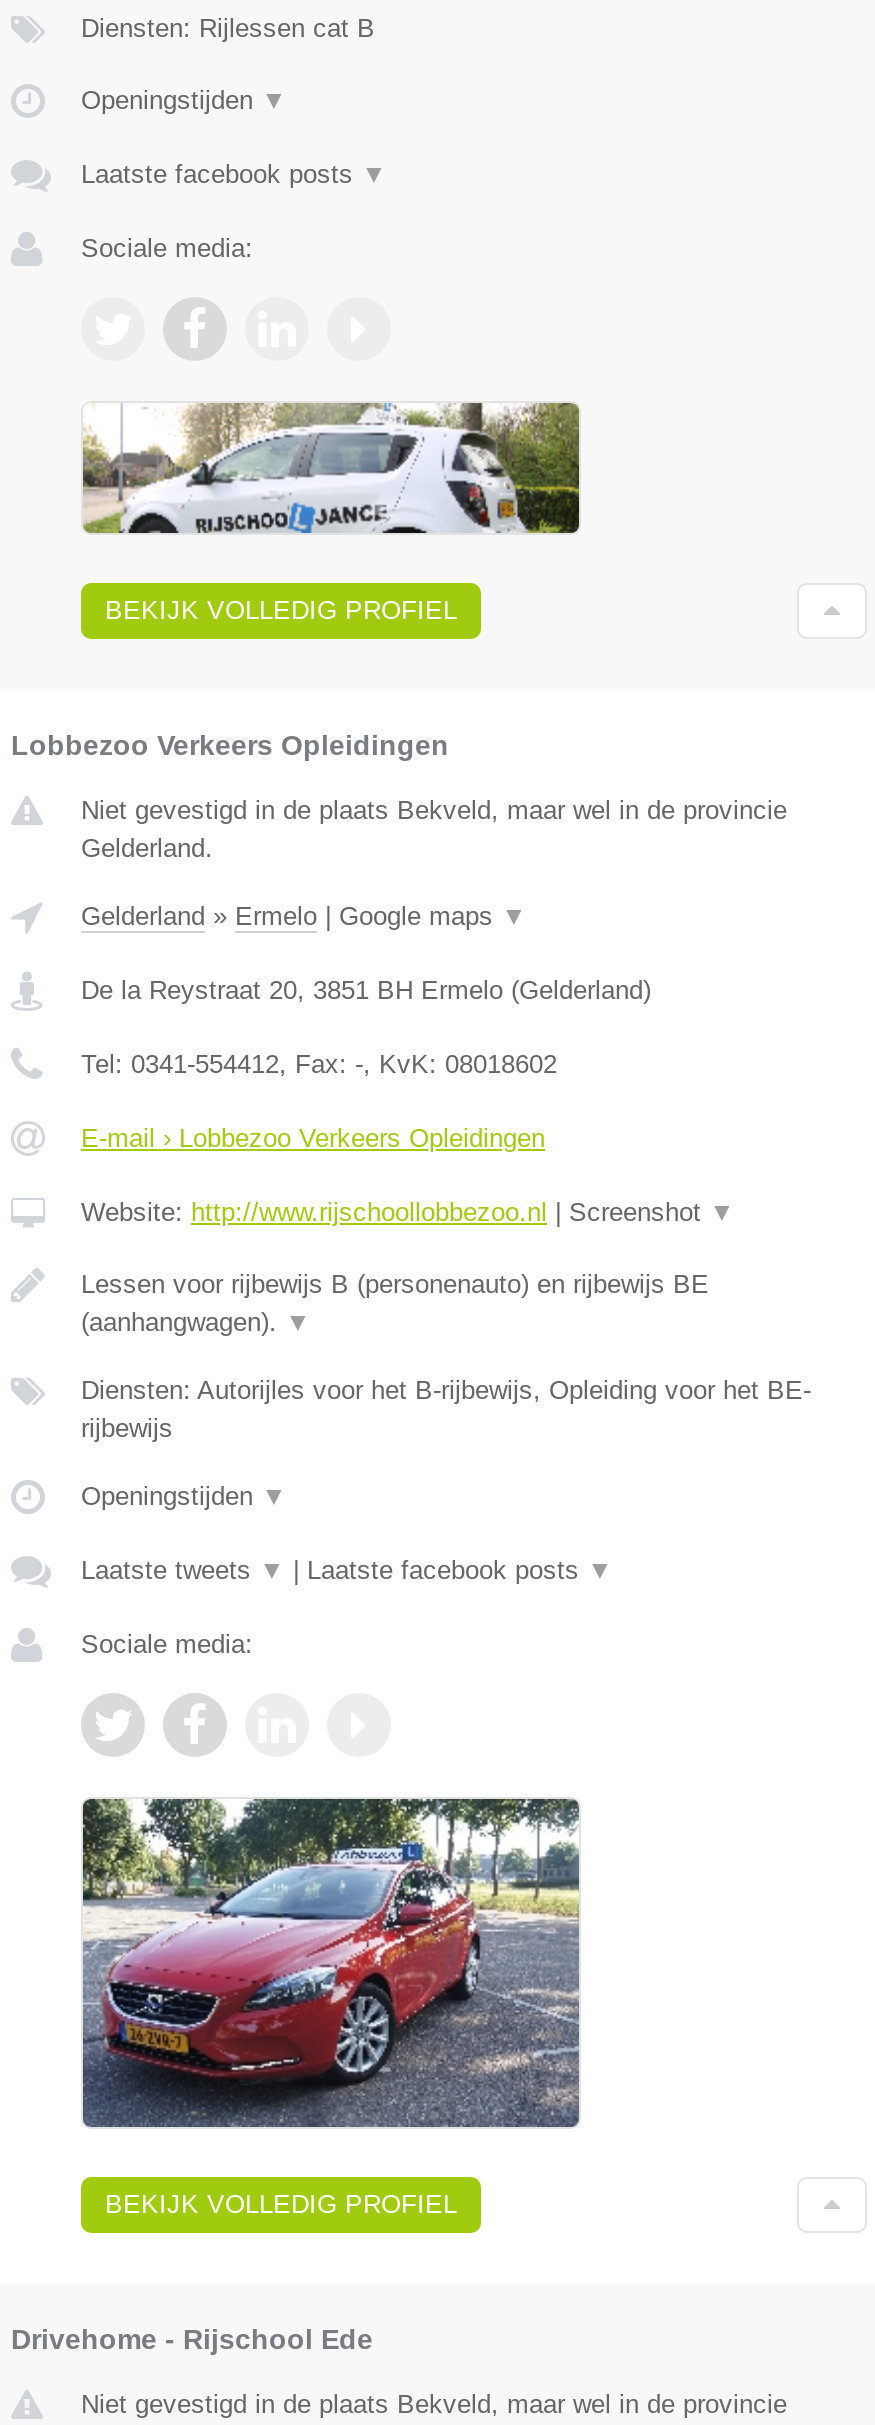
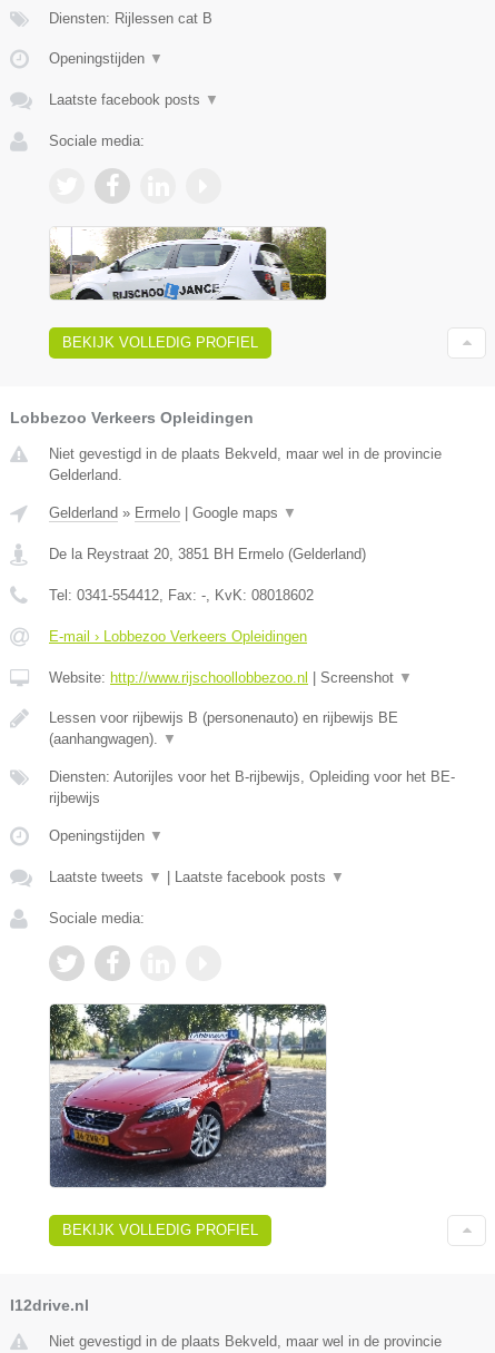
[11,2323,373,2355] Drivehome - Rijschool Ede -> [10,1296,89,1314] I12drive.nl

